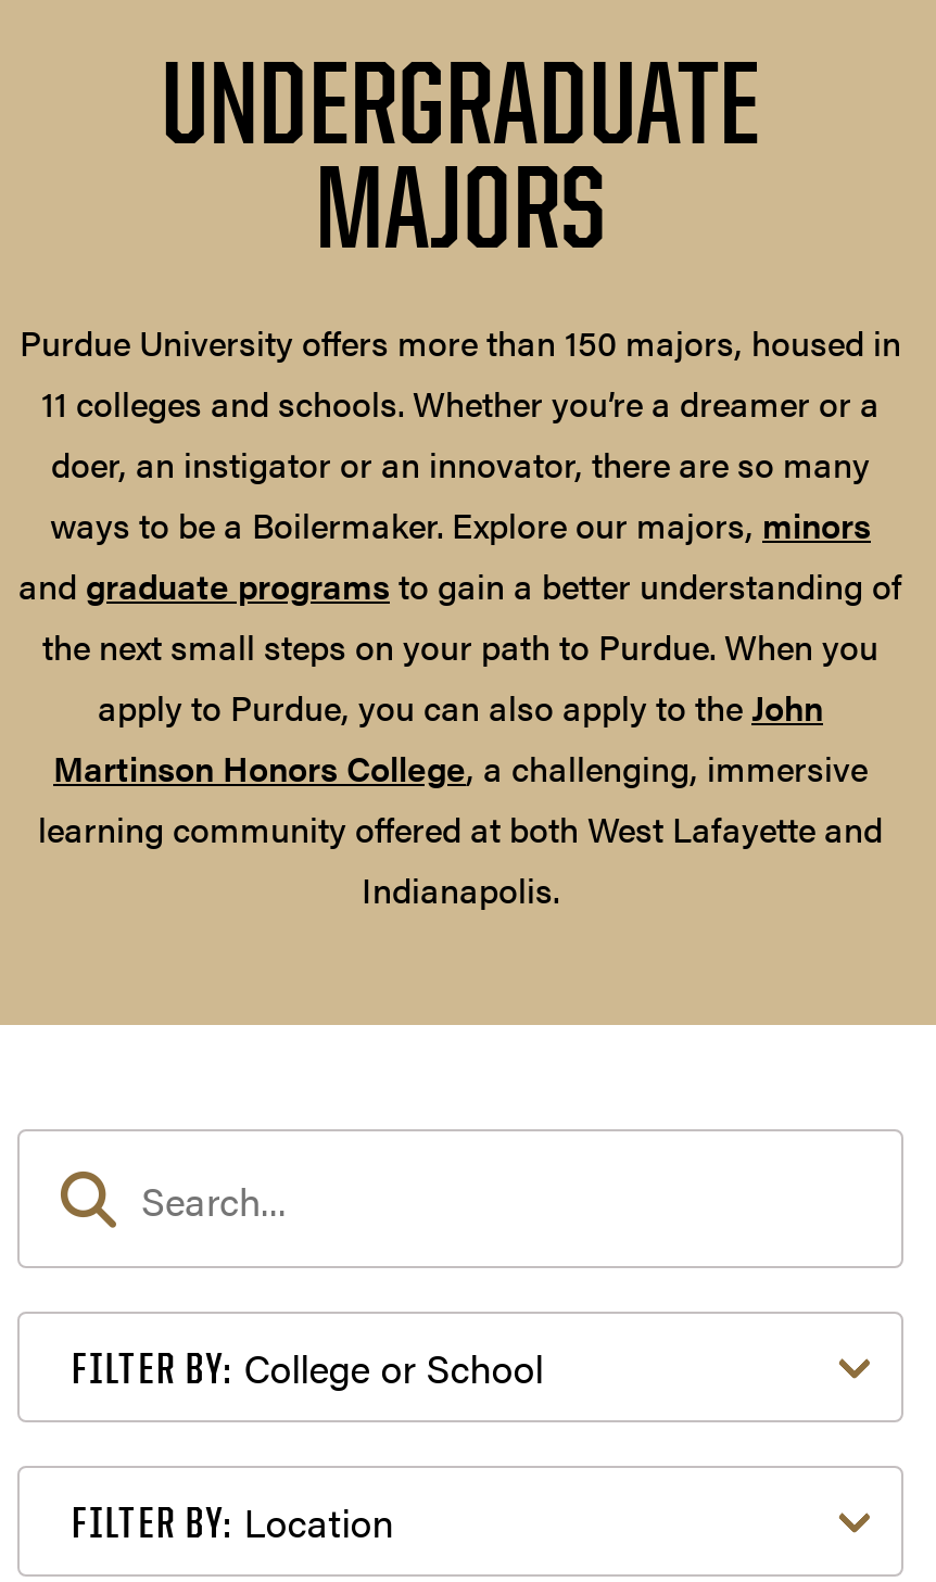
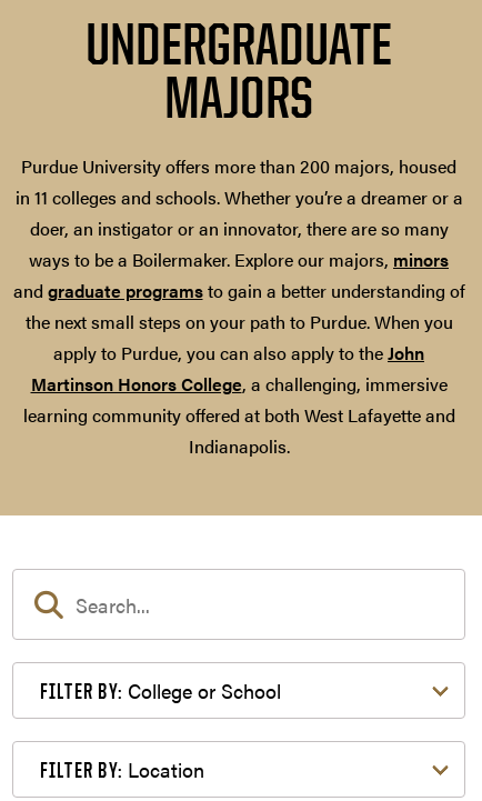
[20,317,901,428] Purdue University offers more than 150 majors, housed in | 11 colleges and schools. Whether you’re a dreamer or a -> [15,154,463,210] Purdue University offers more than 200 majors, housed | in 11 colleges and schools. Whether you’re a dreamer or a

